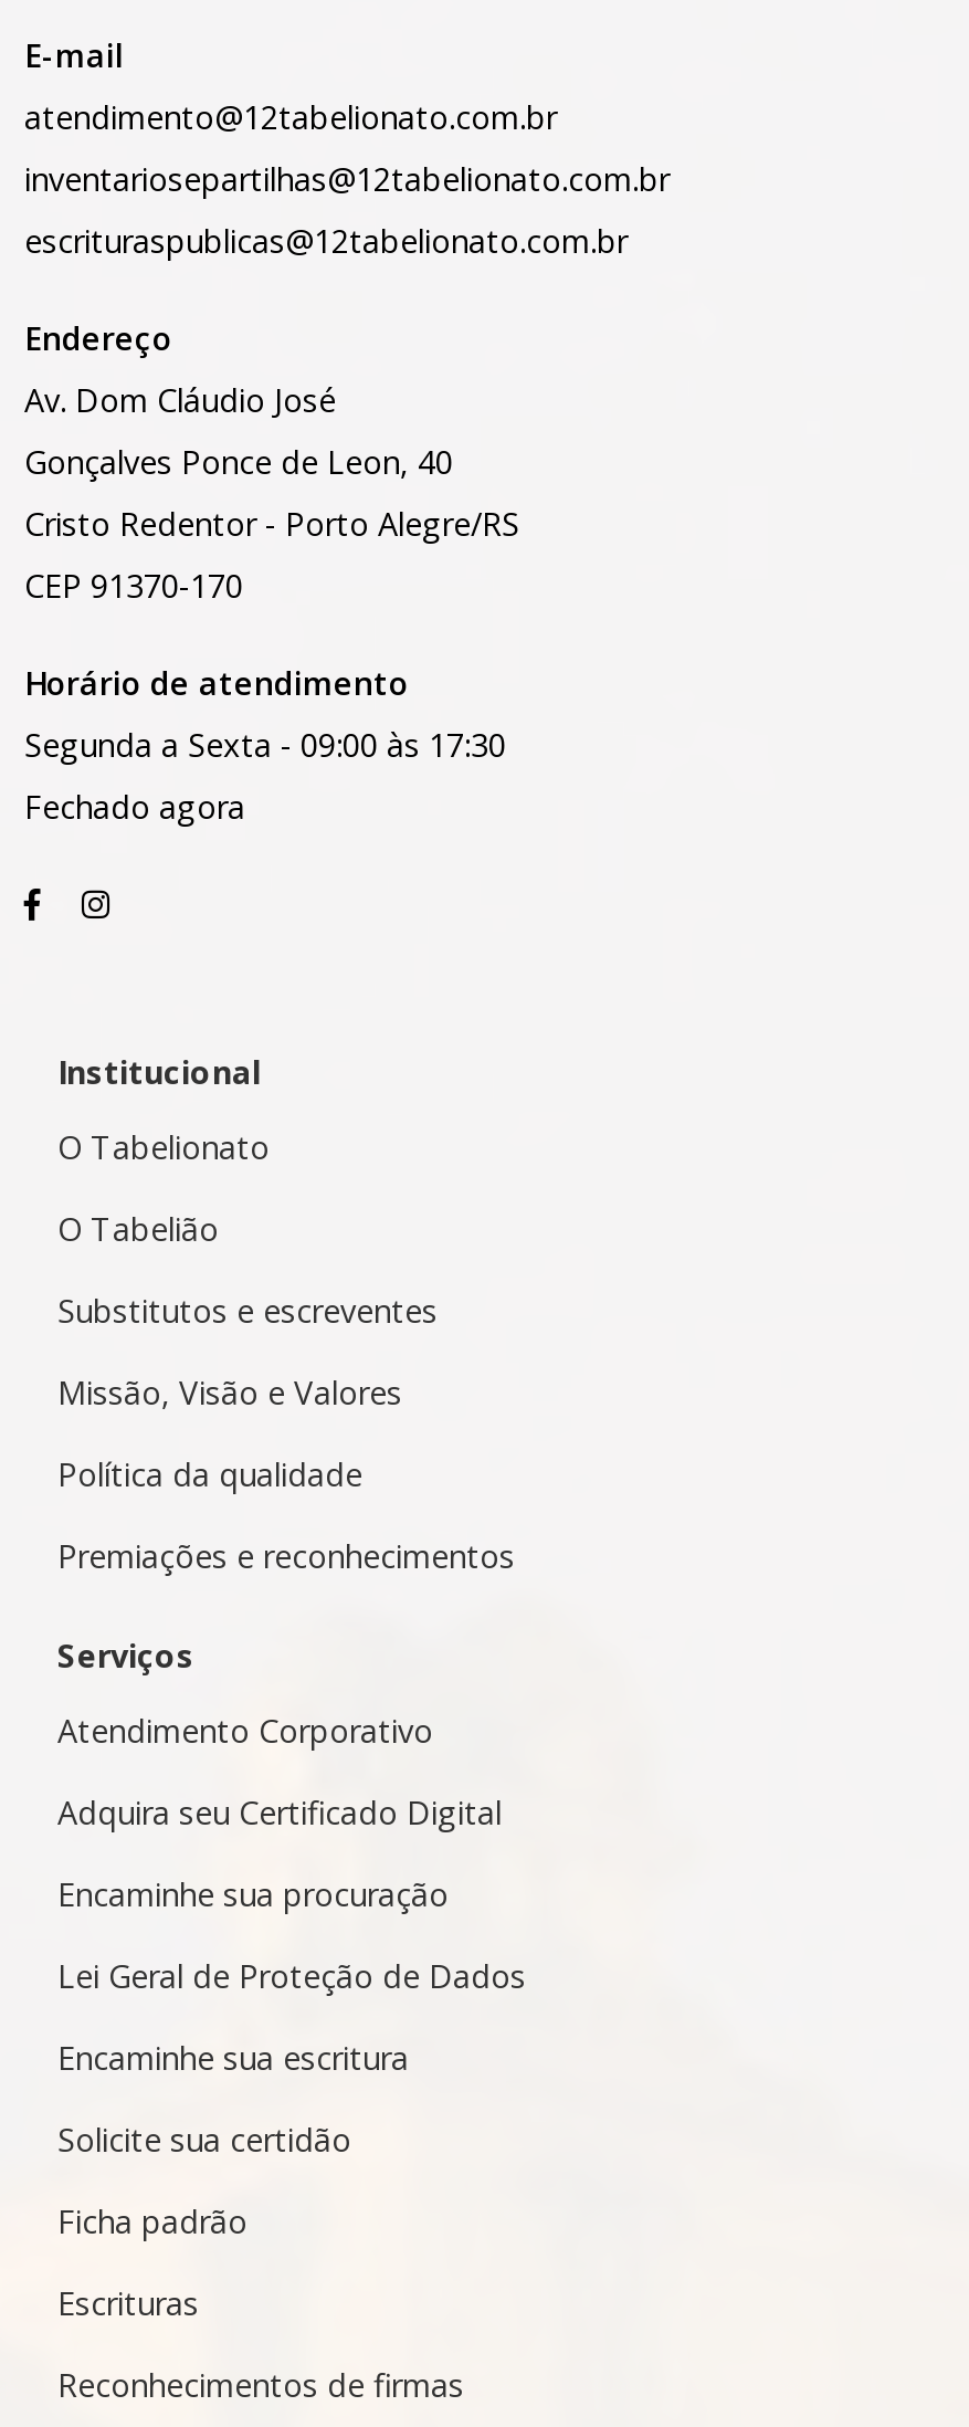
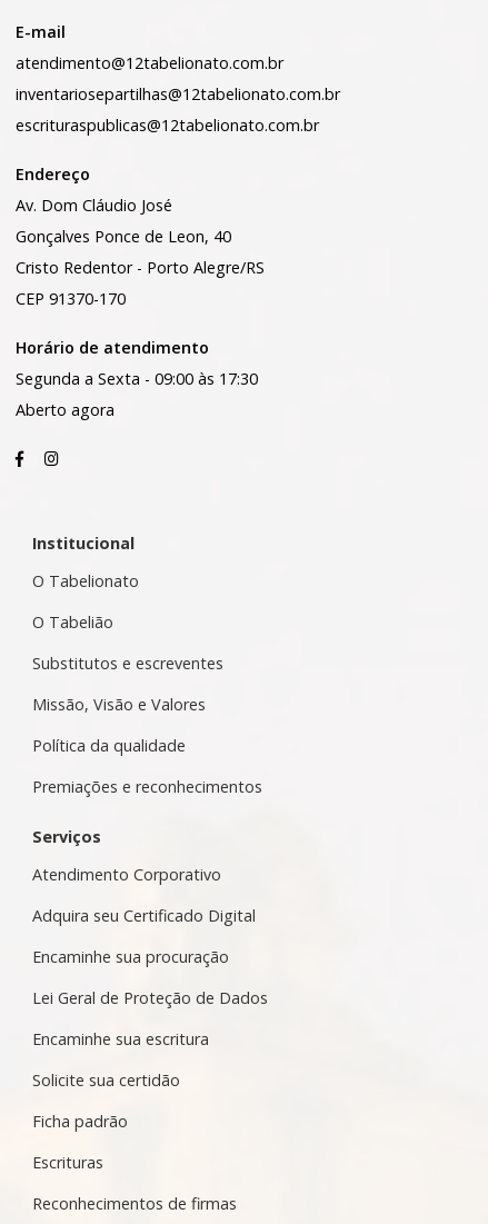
[24,786,245,828] Fechado agora -> [16,399,114,420] Aberto agora

